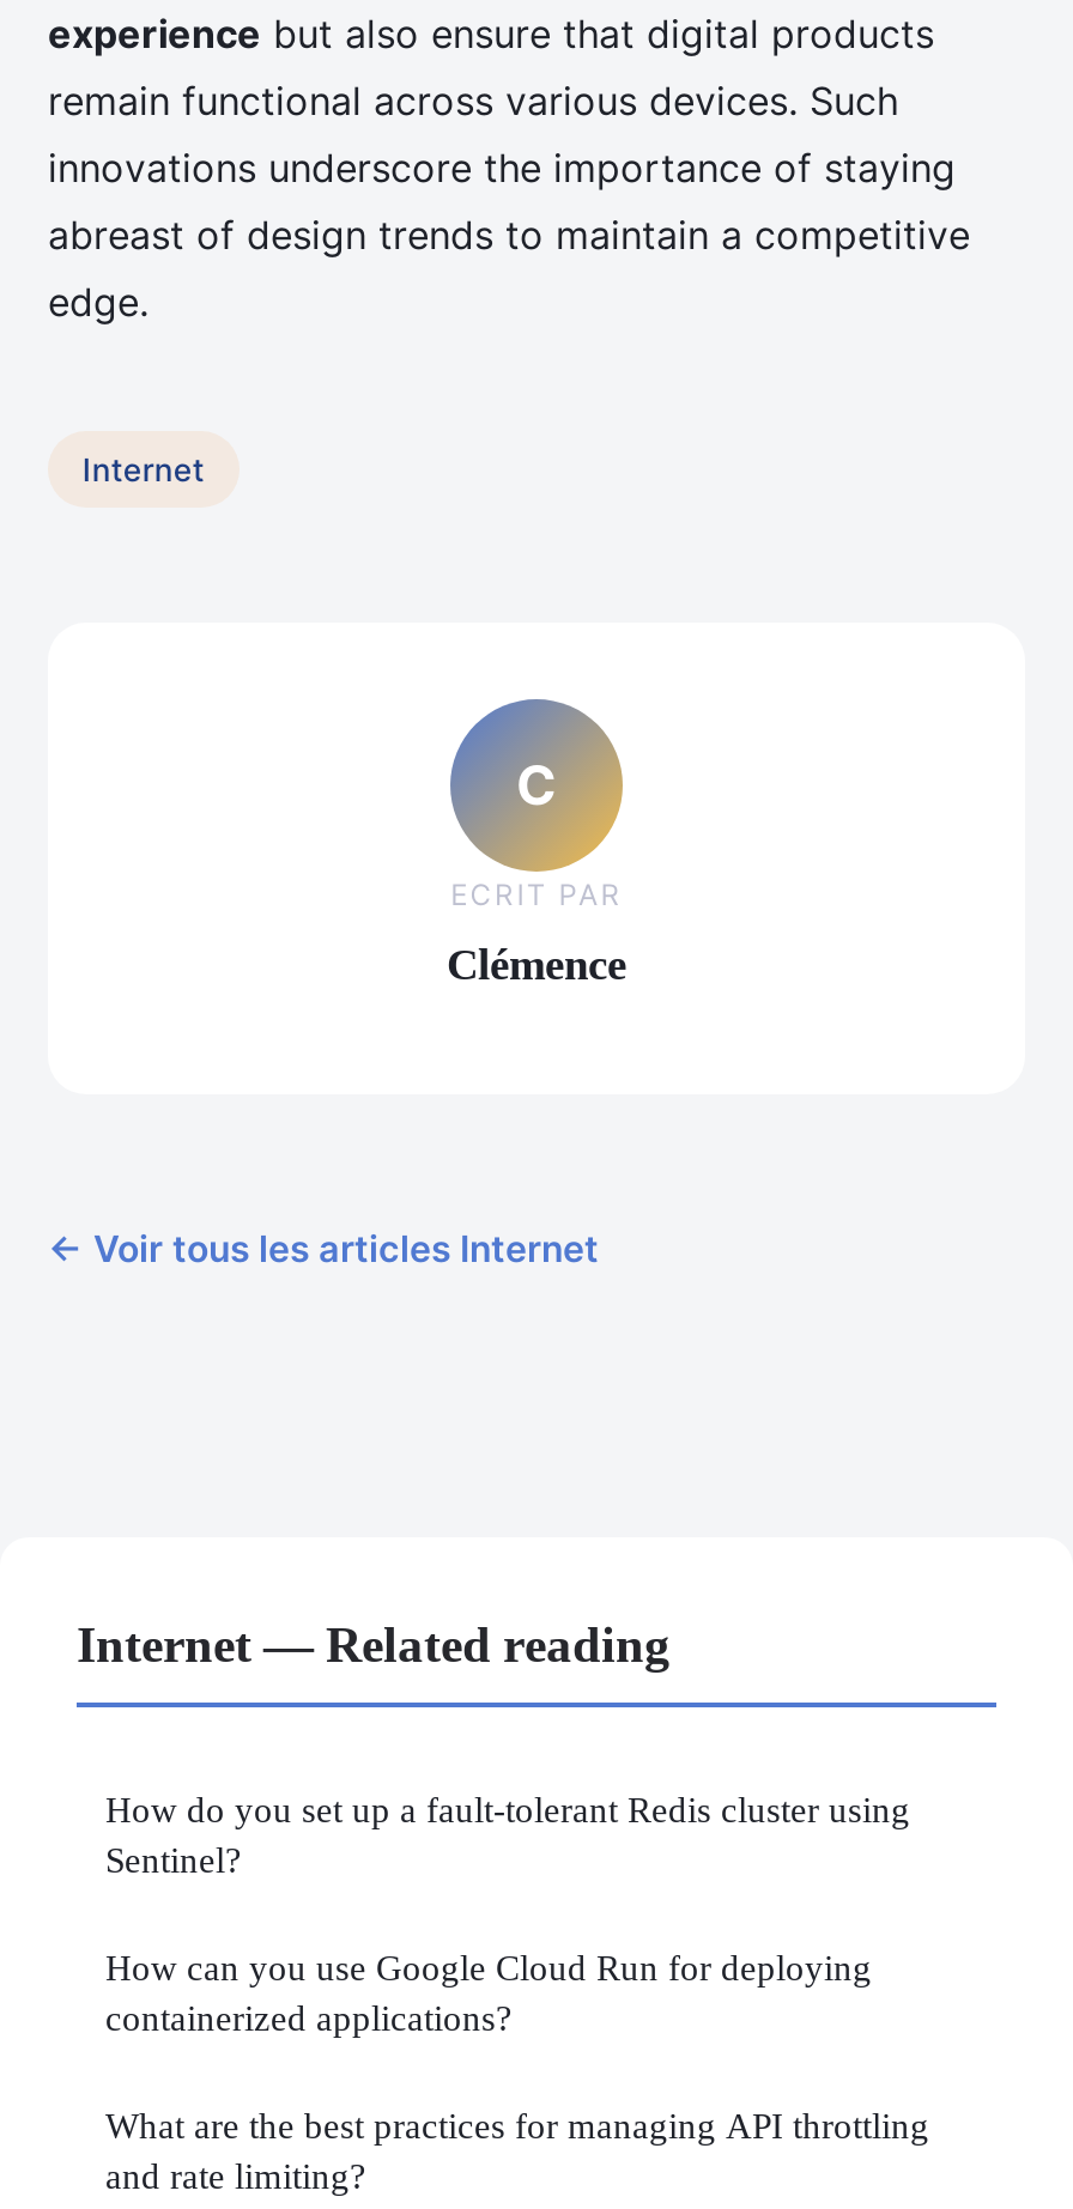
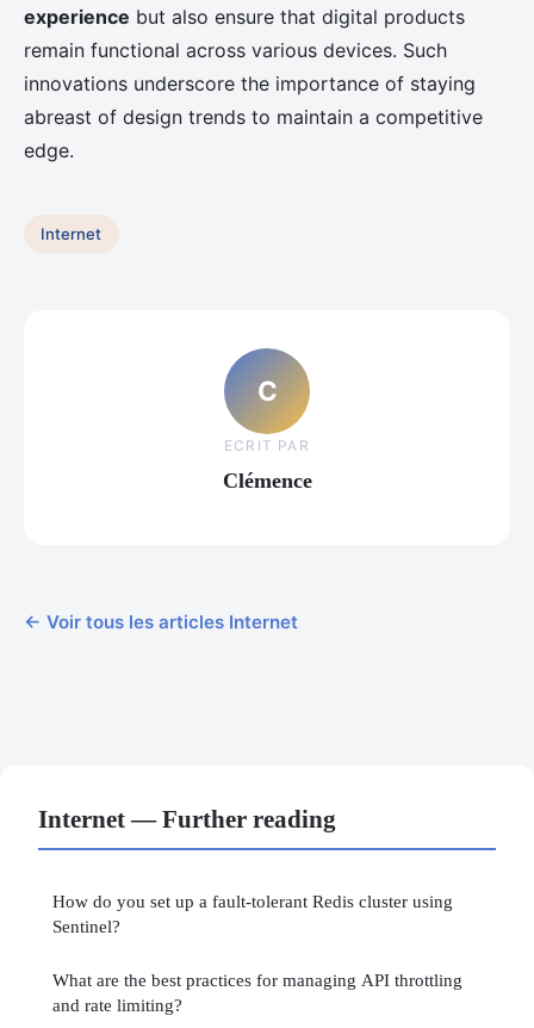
[77,1617,671,1672] Internet — Related reading -> [38,805,336,833] Internet — Further reading
[105,1947,872,2038] How can you use Google Cloud Run for deploying | containerized applications? -> none

